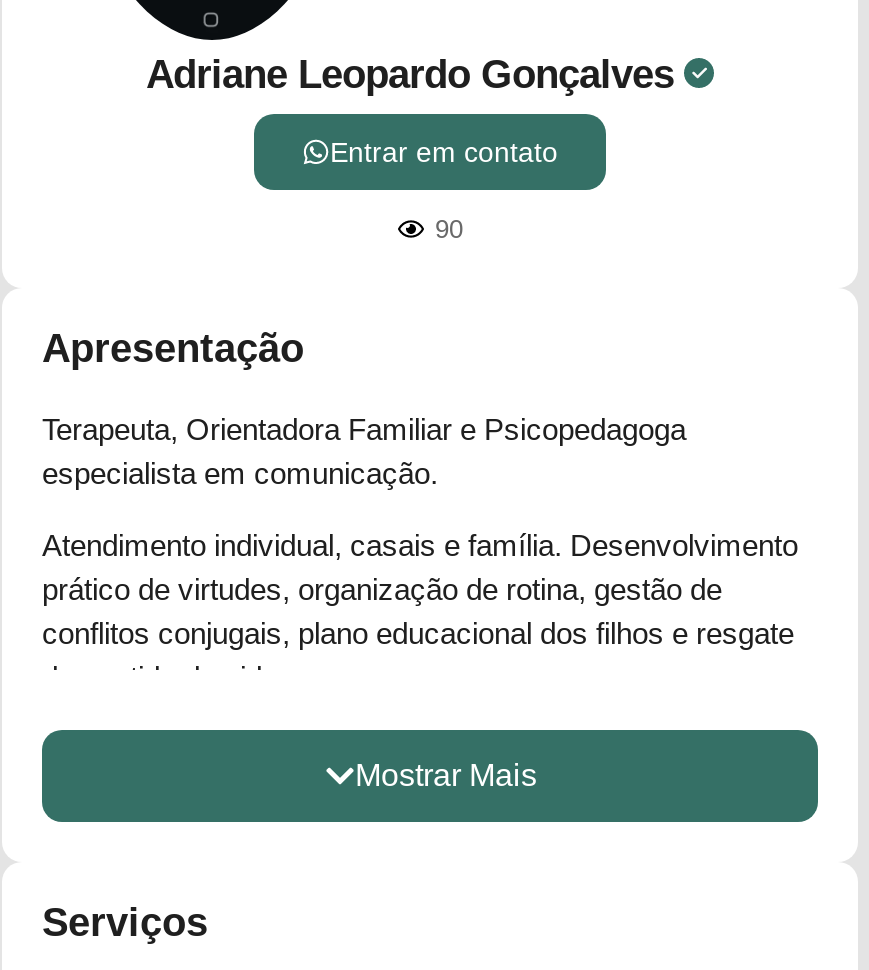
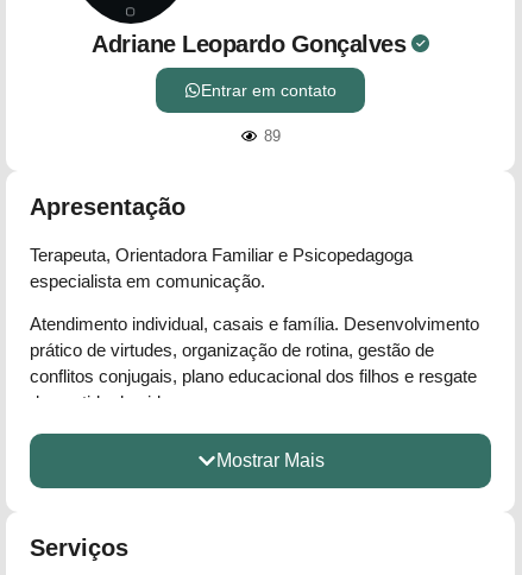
[435,213,463,243] 90 -> [263,127,280,144] 89

